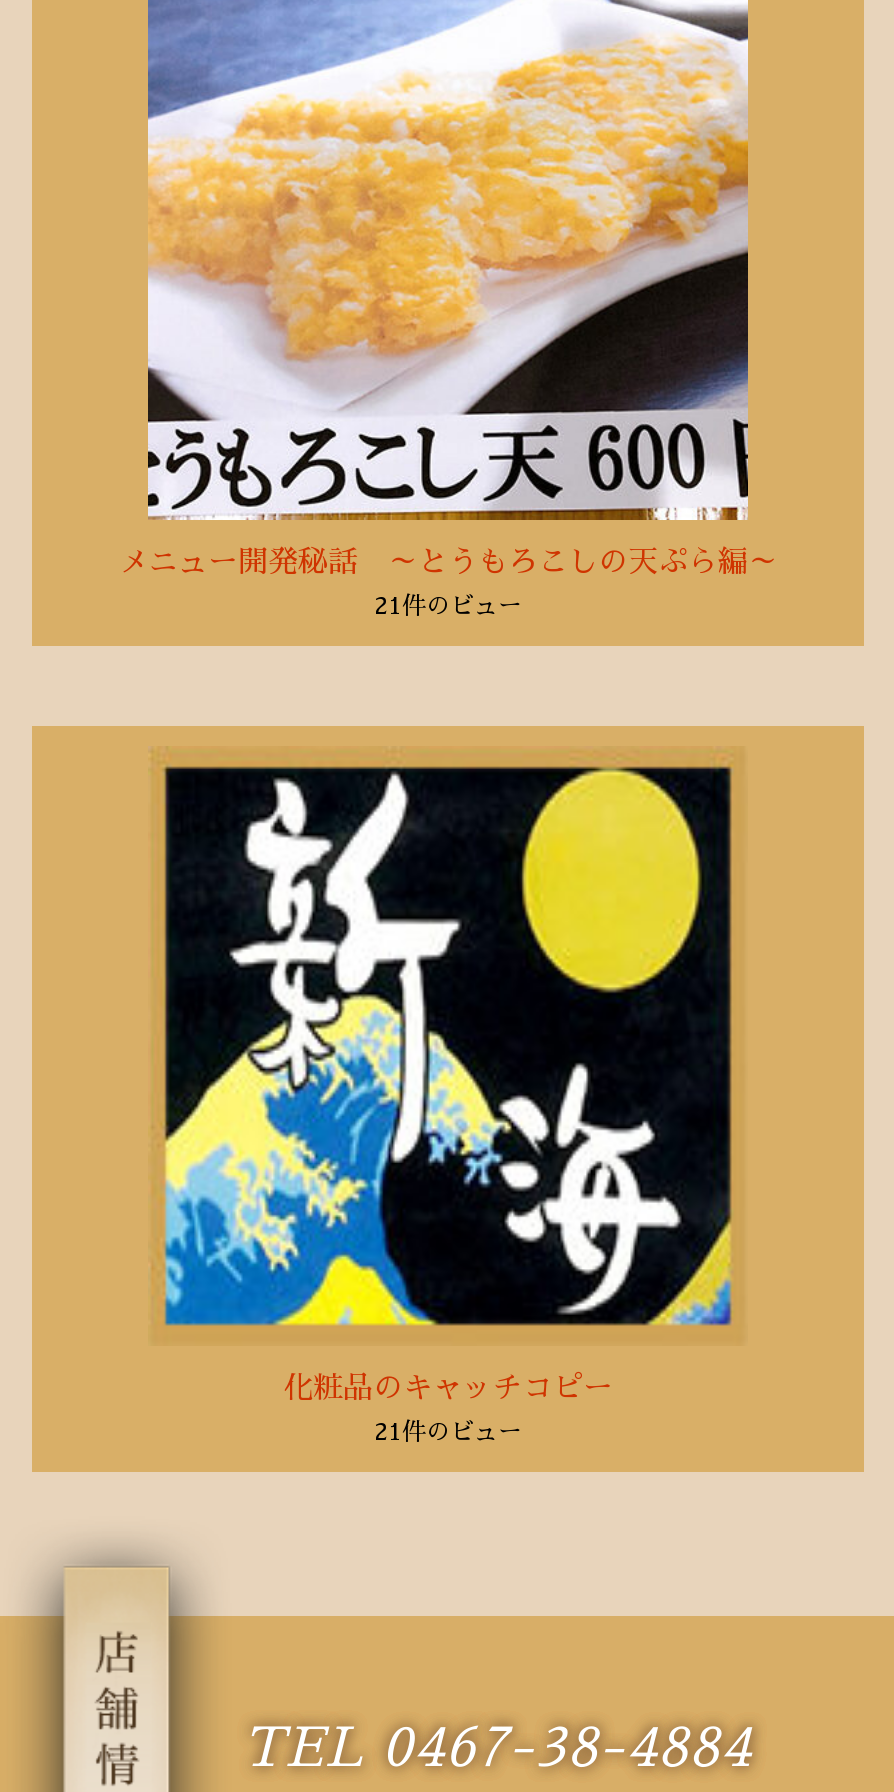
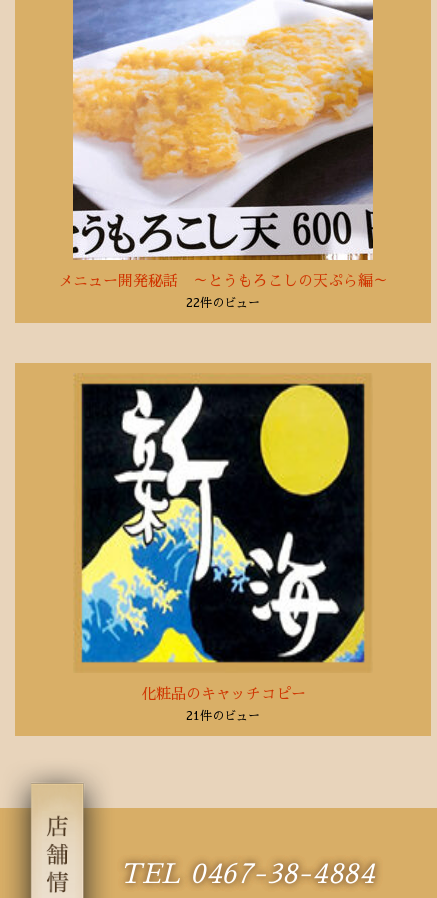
[374,594,522,618] 21件のビュー -> [186,297,260,309] 22件のビュー

